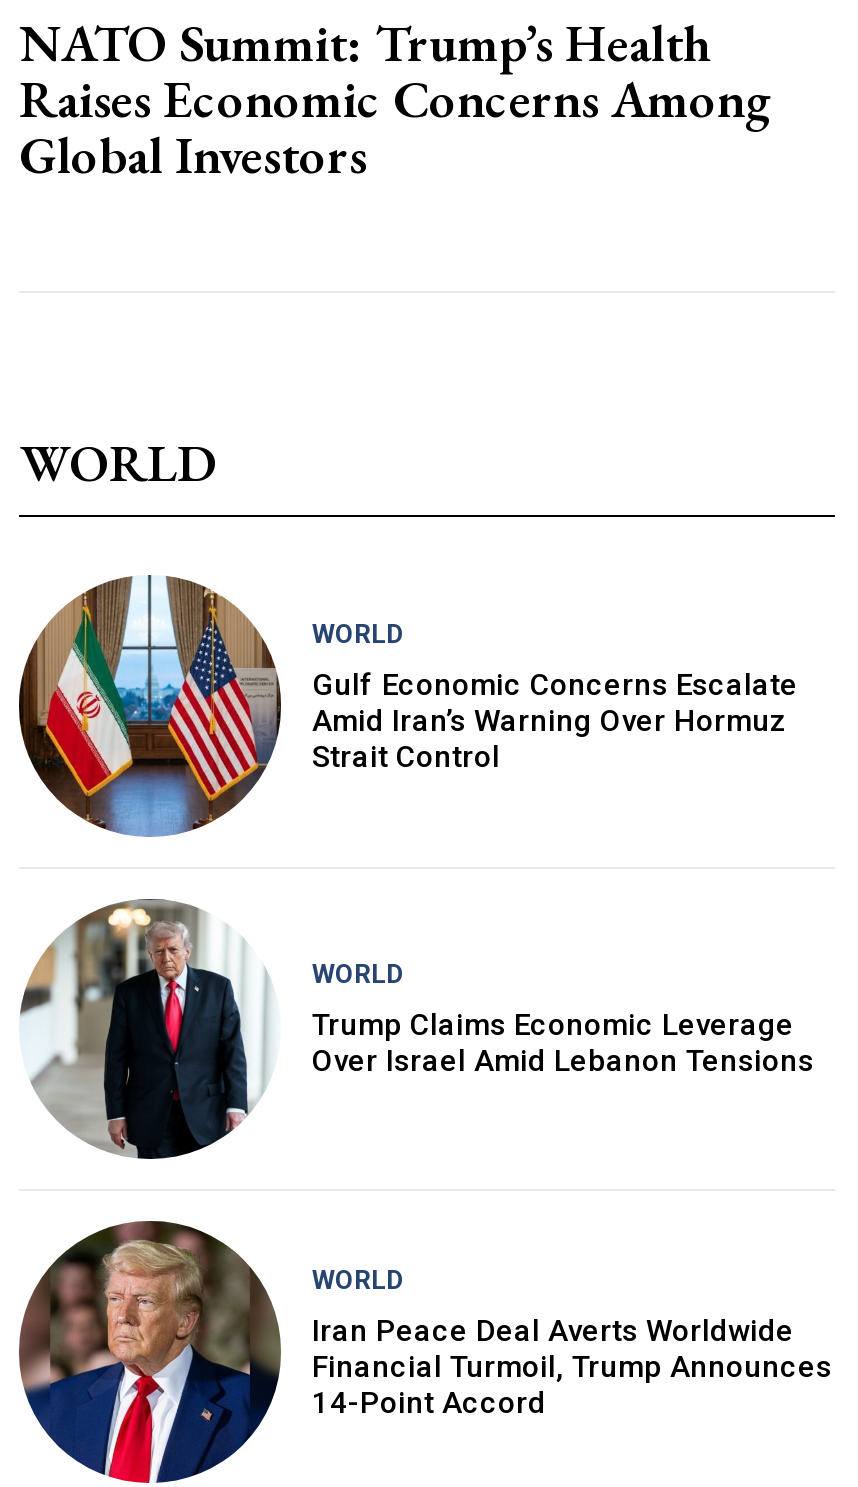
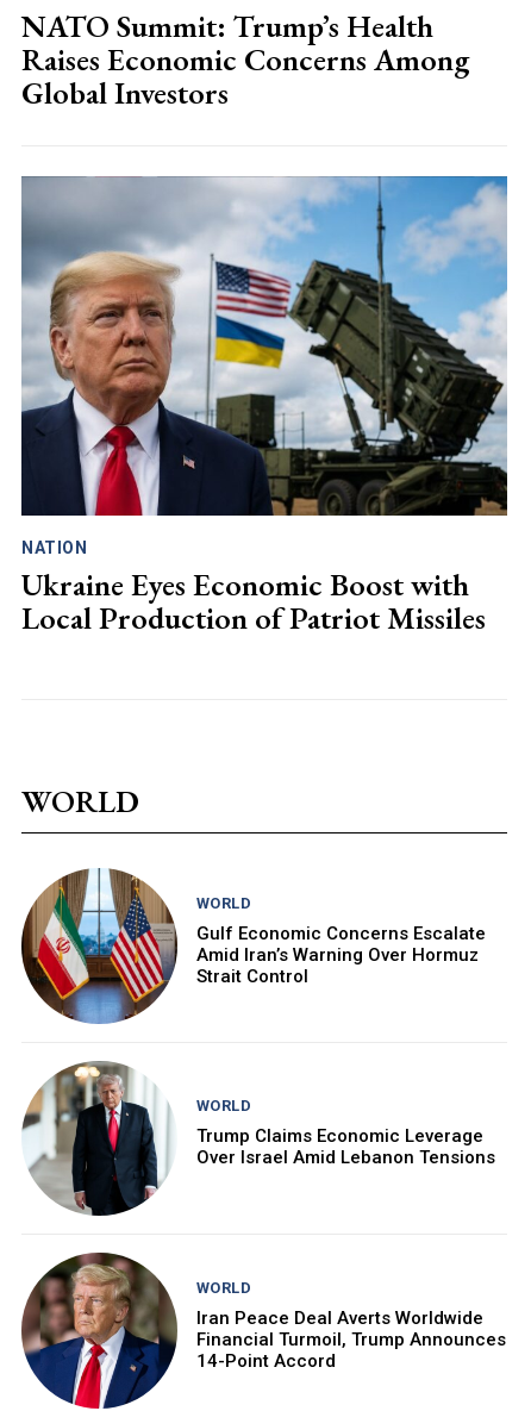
none -> [20,175,508,638] [image] | NATION | Ukraine Eyes Economic Boost with | Local Production of Patriot Missiles

